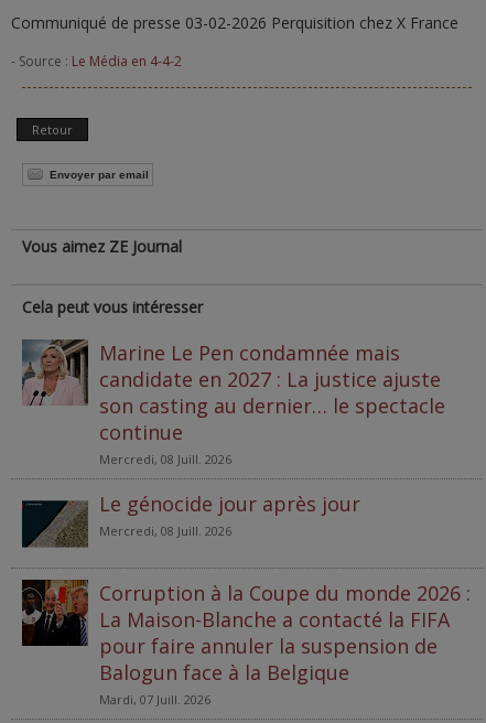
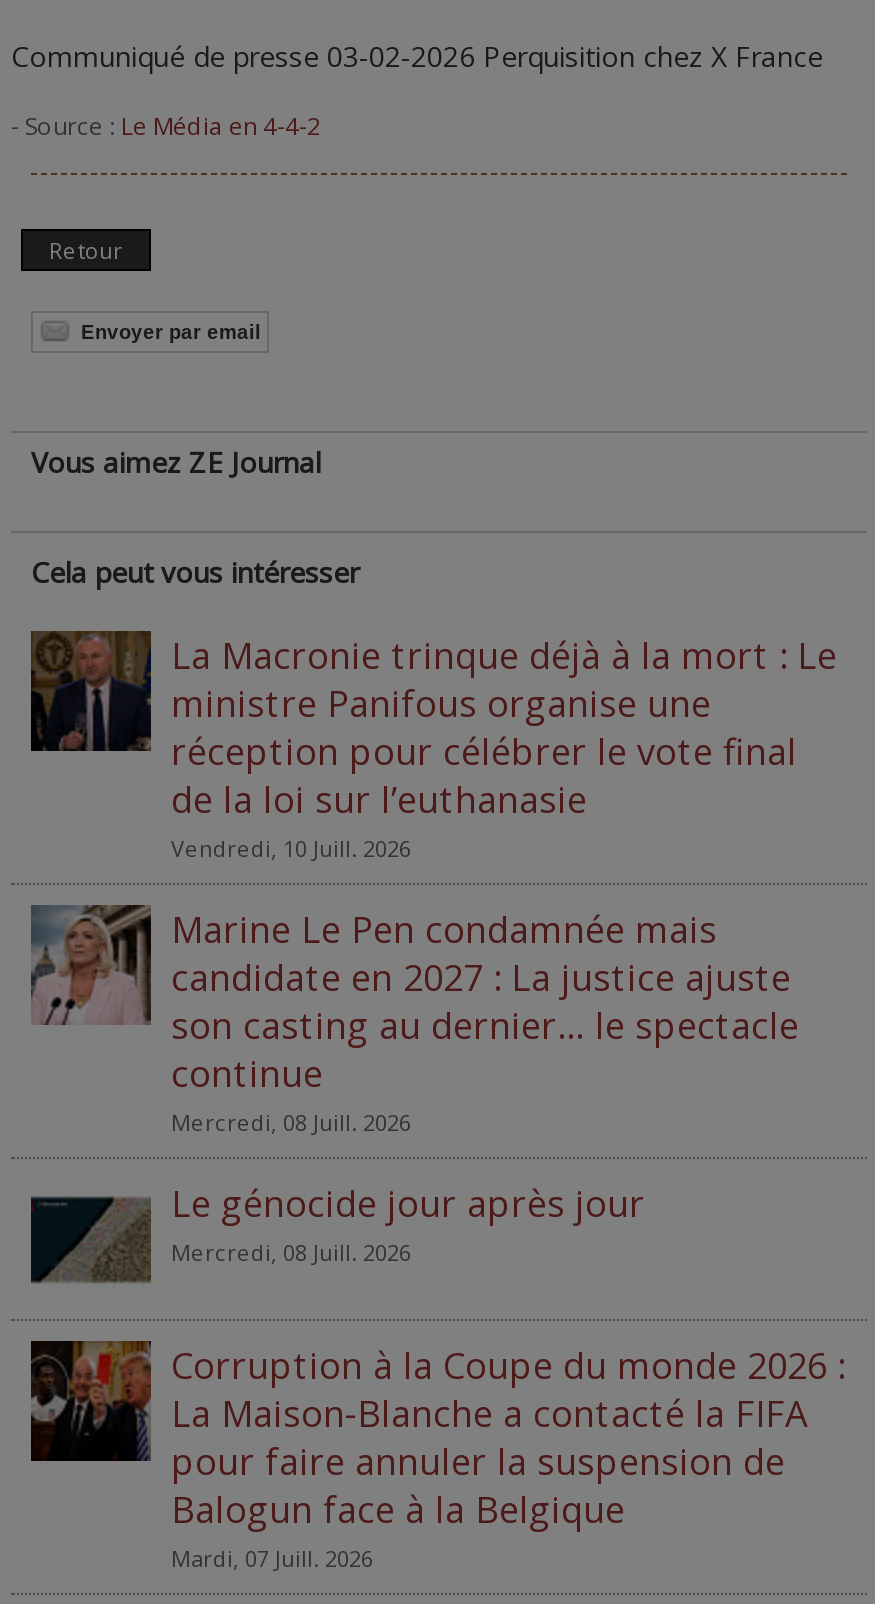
none -> [29,629,837,863] [image] | La Macronie trinque déjà à la mort : Le | ministre Panifous organise une | réception pour célébrer le vote final | de la loi sur l’euthanasie | Vendredi, 10 Juill. 2026

